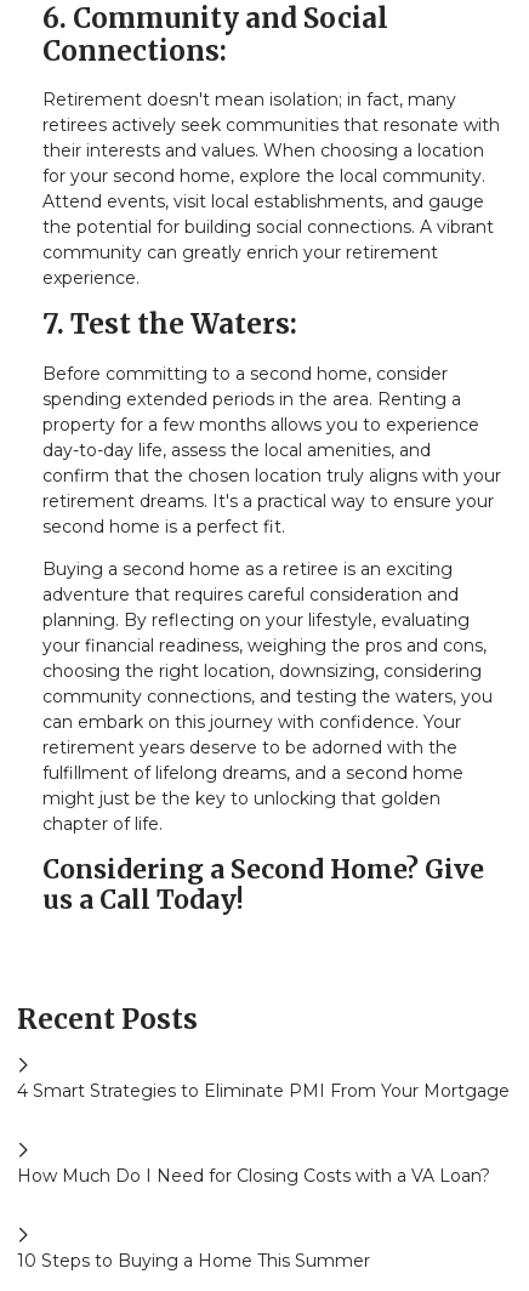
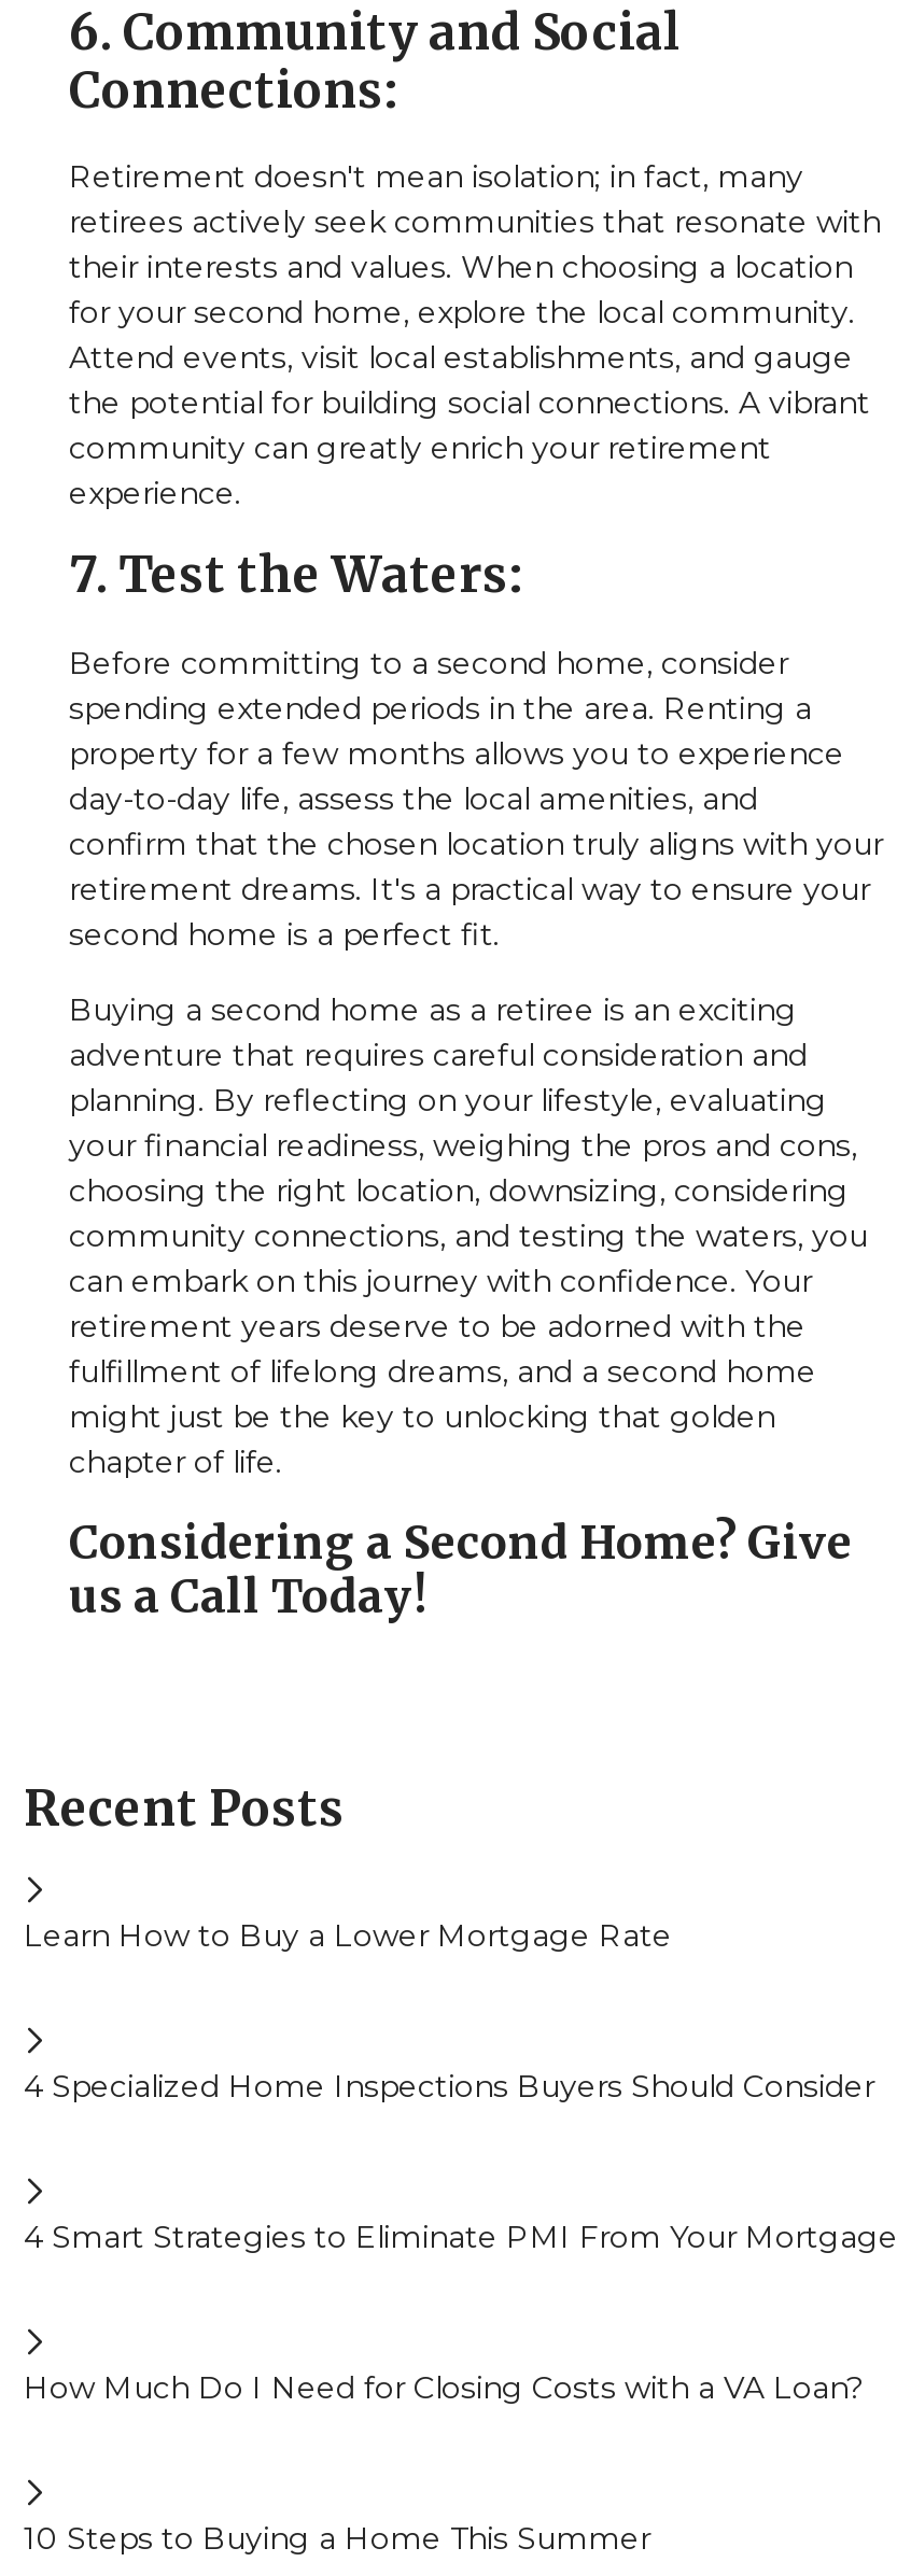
none -> [24,1916,672,1955] Learn How to Buy a Lower Mortgage Rate
none -> [24,2067,874,2105] 4 Specialized Home Inspections Buyers Should Consider

